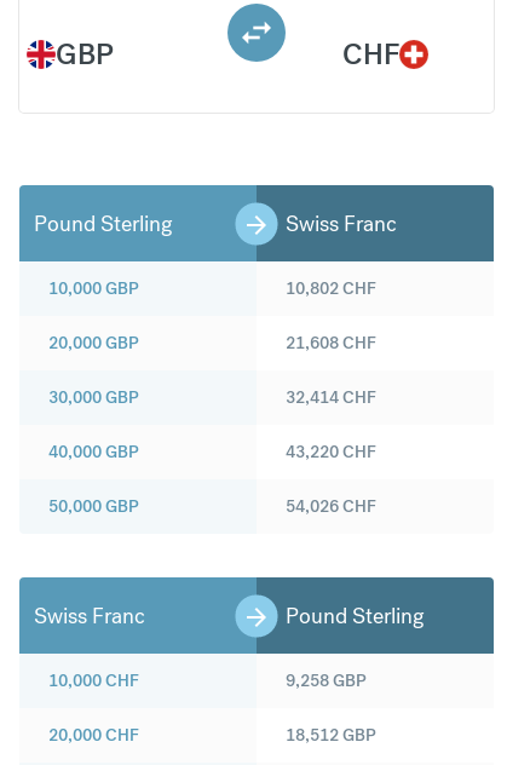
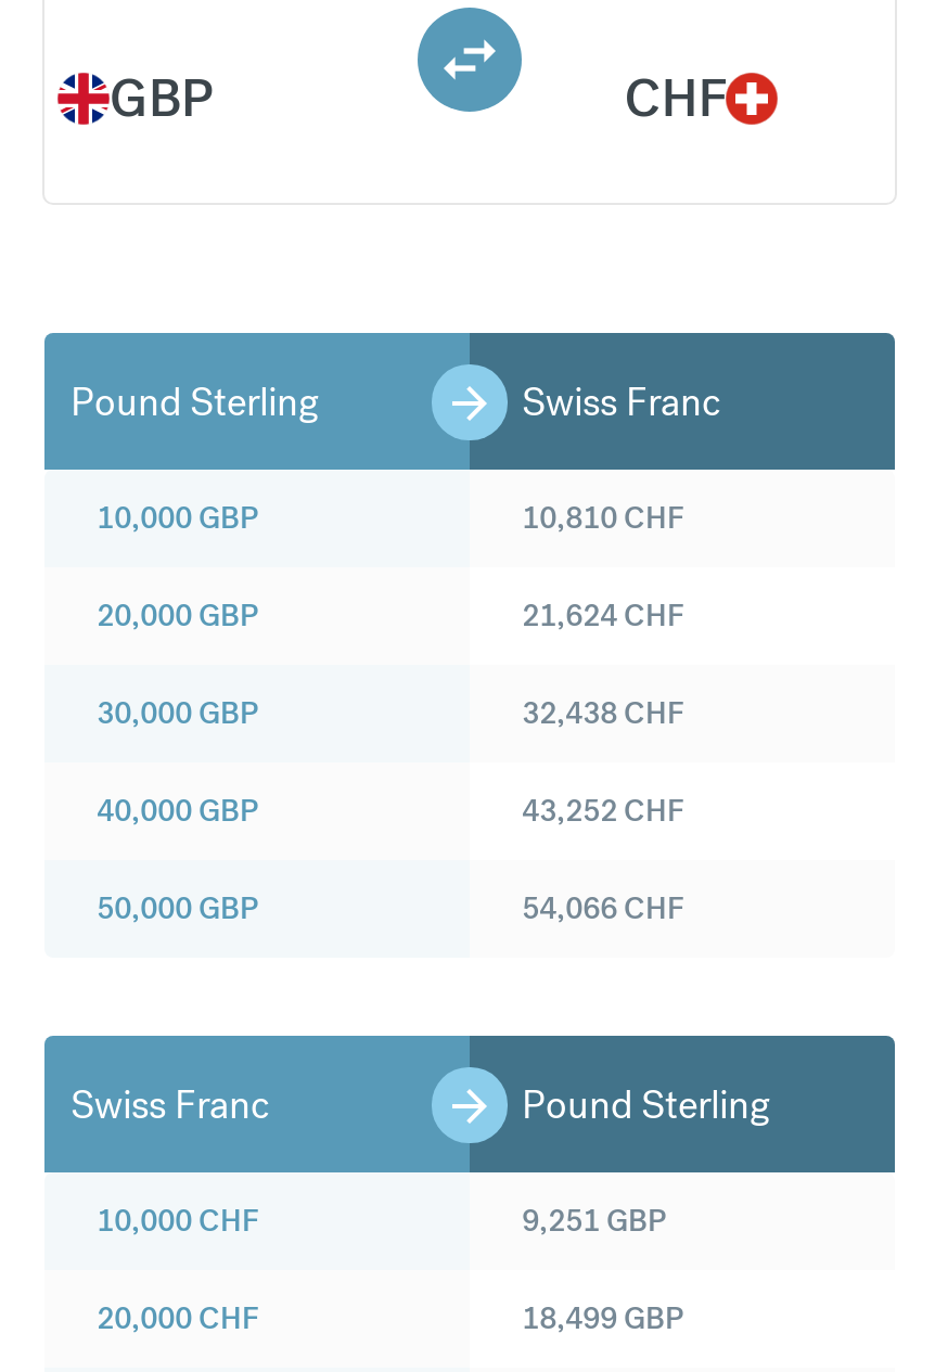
[286,277,376,299] 10,802 CHF -> [522,498,684,537] 10,810 CHF
[286,332,376,354] 21,608 CHF -> [522,596,684,635] 21,624 CHF
[286,386,376,408] 32,414 CHF -> [522,693,684,733] 32,438 CHF
[286,441,376,463] 43,220 CHF -> [522,791,684,830] 43,252 CHF
[286,495,376,517] 54,026 CHF -> [522,889,684,928] 54,066 CHF
[286,670,367,691] 9,258 GBP -> [522,1201,667,1240] 9,251 GBP
[286,724,376,746] 18,512 GBP -> [522,1299,684,1338] 18,499 GBP

